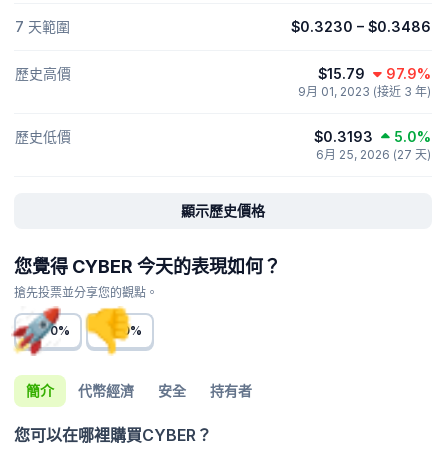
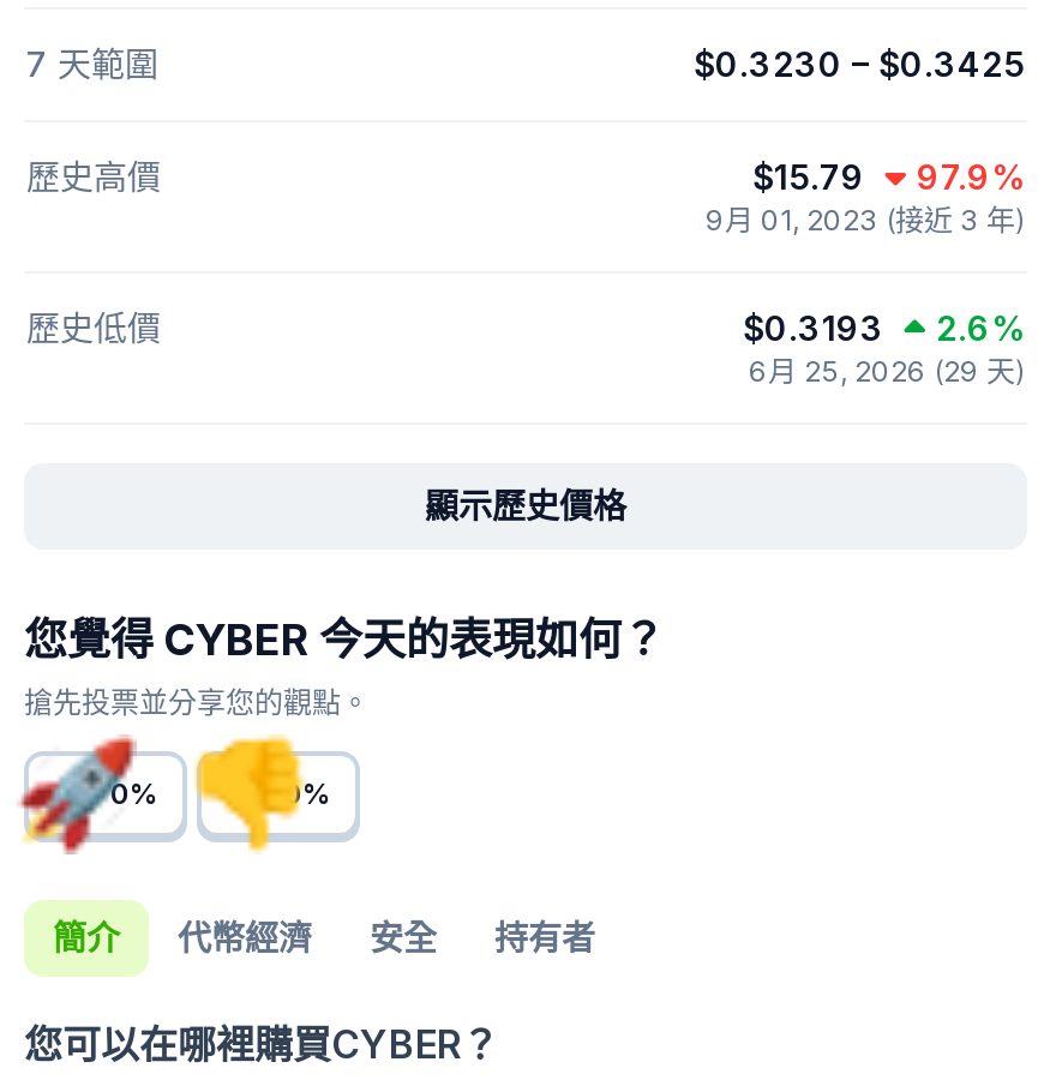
[291,18,431,35] $0.3230 – $0.3486 -> [694,43,1025,84] $0.3230 – $0.3425
[313,128,431,145] $0.3193 5.0% -> [743,307,1025,348] $0.3193 2.6%
[316,147,431,162] 6月 25, 2026 (27 天) -> [749,353,1025,389] 6月 25, 2026 (29 天)

